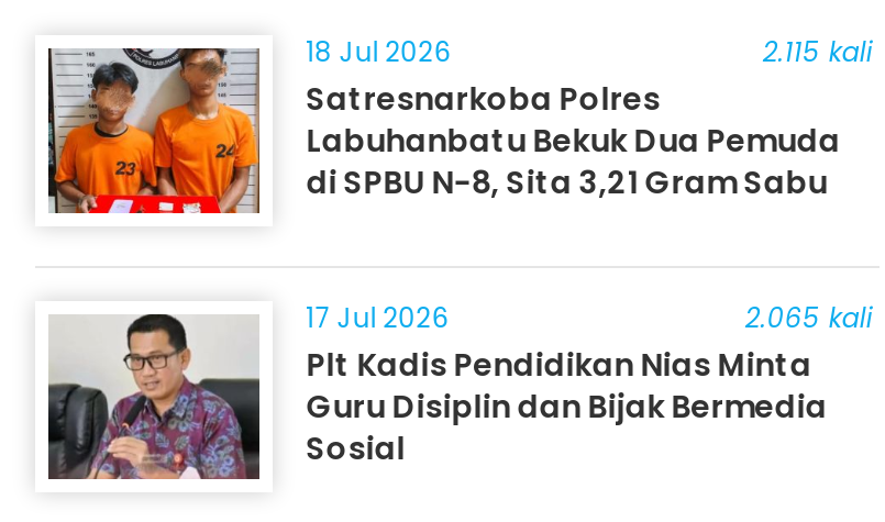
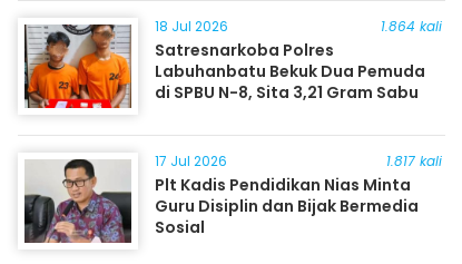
[763,32,873,69] 2.115 kali -> [381,17,442,36] 1.864 kali
[745,298,873,335] 2.065 kali -> [386,152,442,171] 1.817 kali

